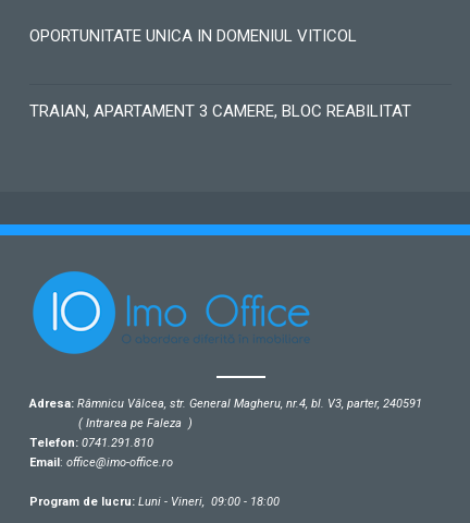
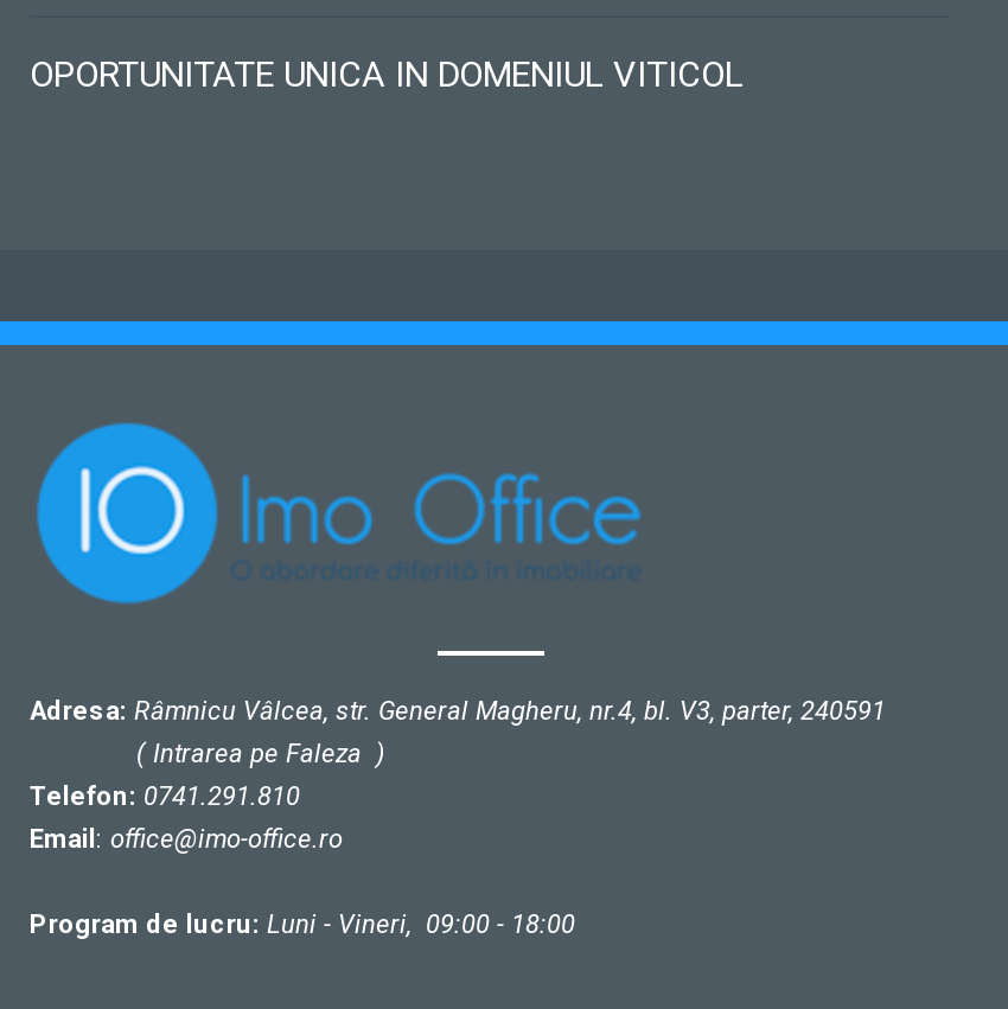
[29,101,411,121] TRAIAN, APARTAMENT 3 CAMERE, BLOC REABILITAT -> none

